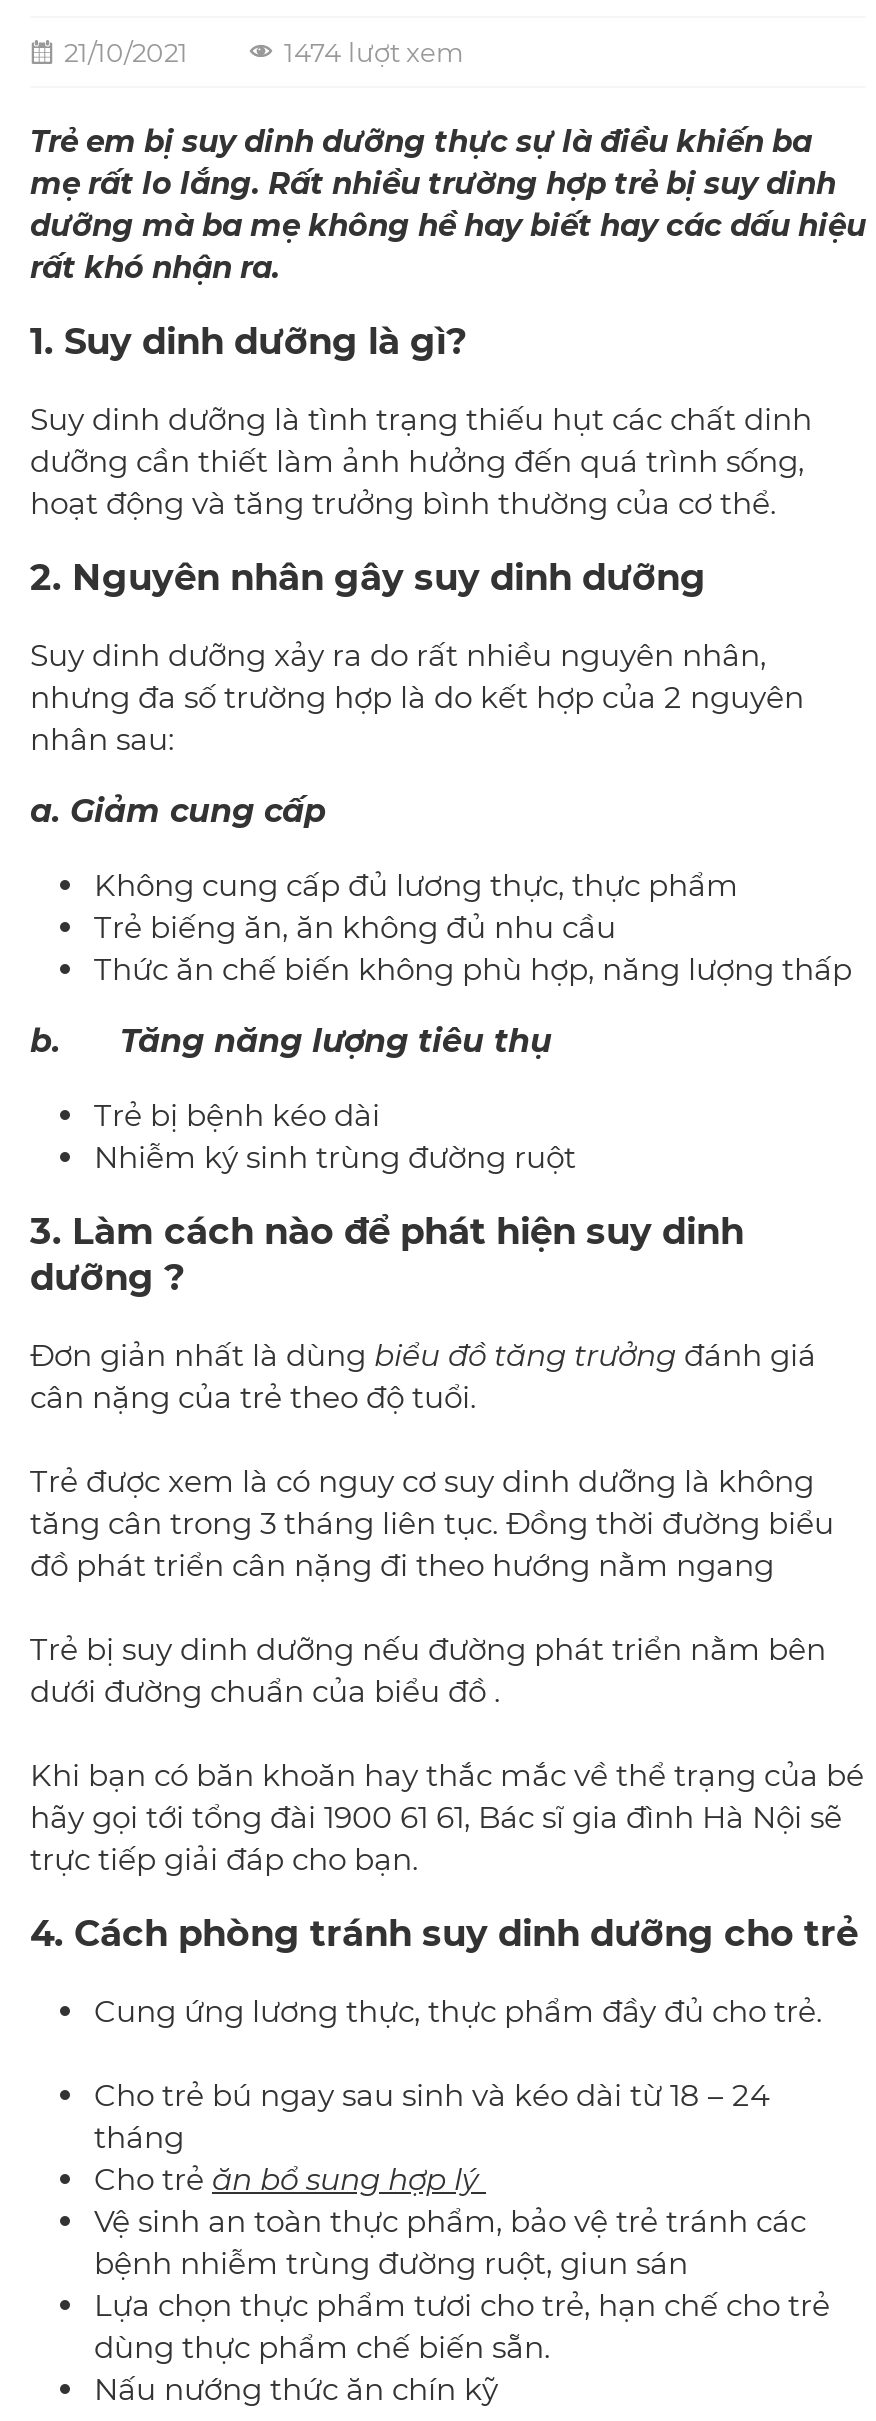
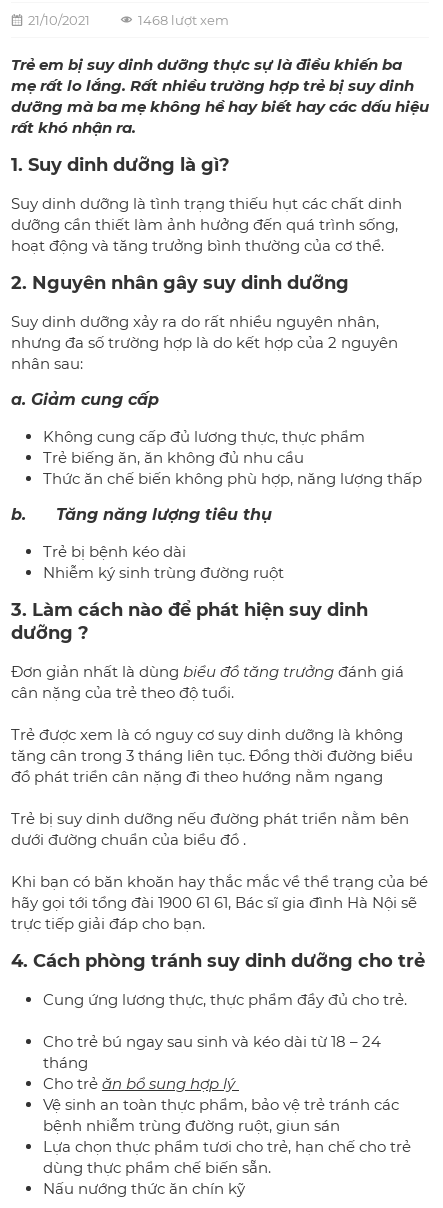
[284,36,464,68] 1474 lượt xem -> [138,12,229,28] 1468 lượt xem

